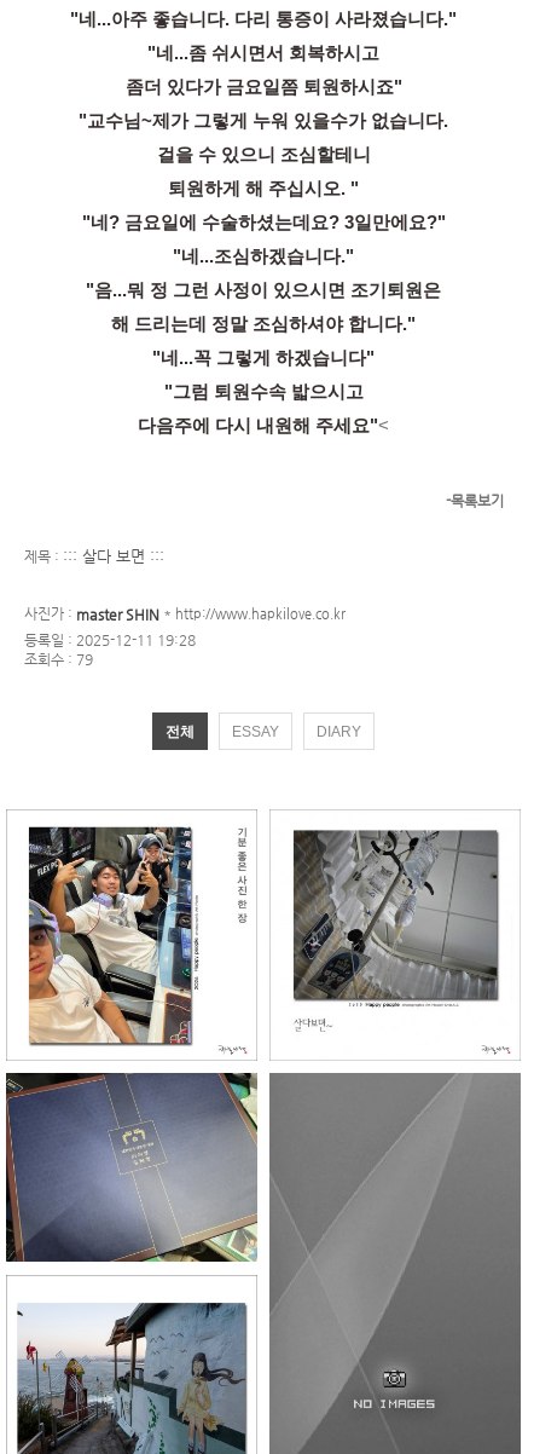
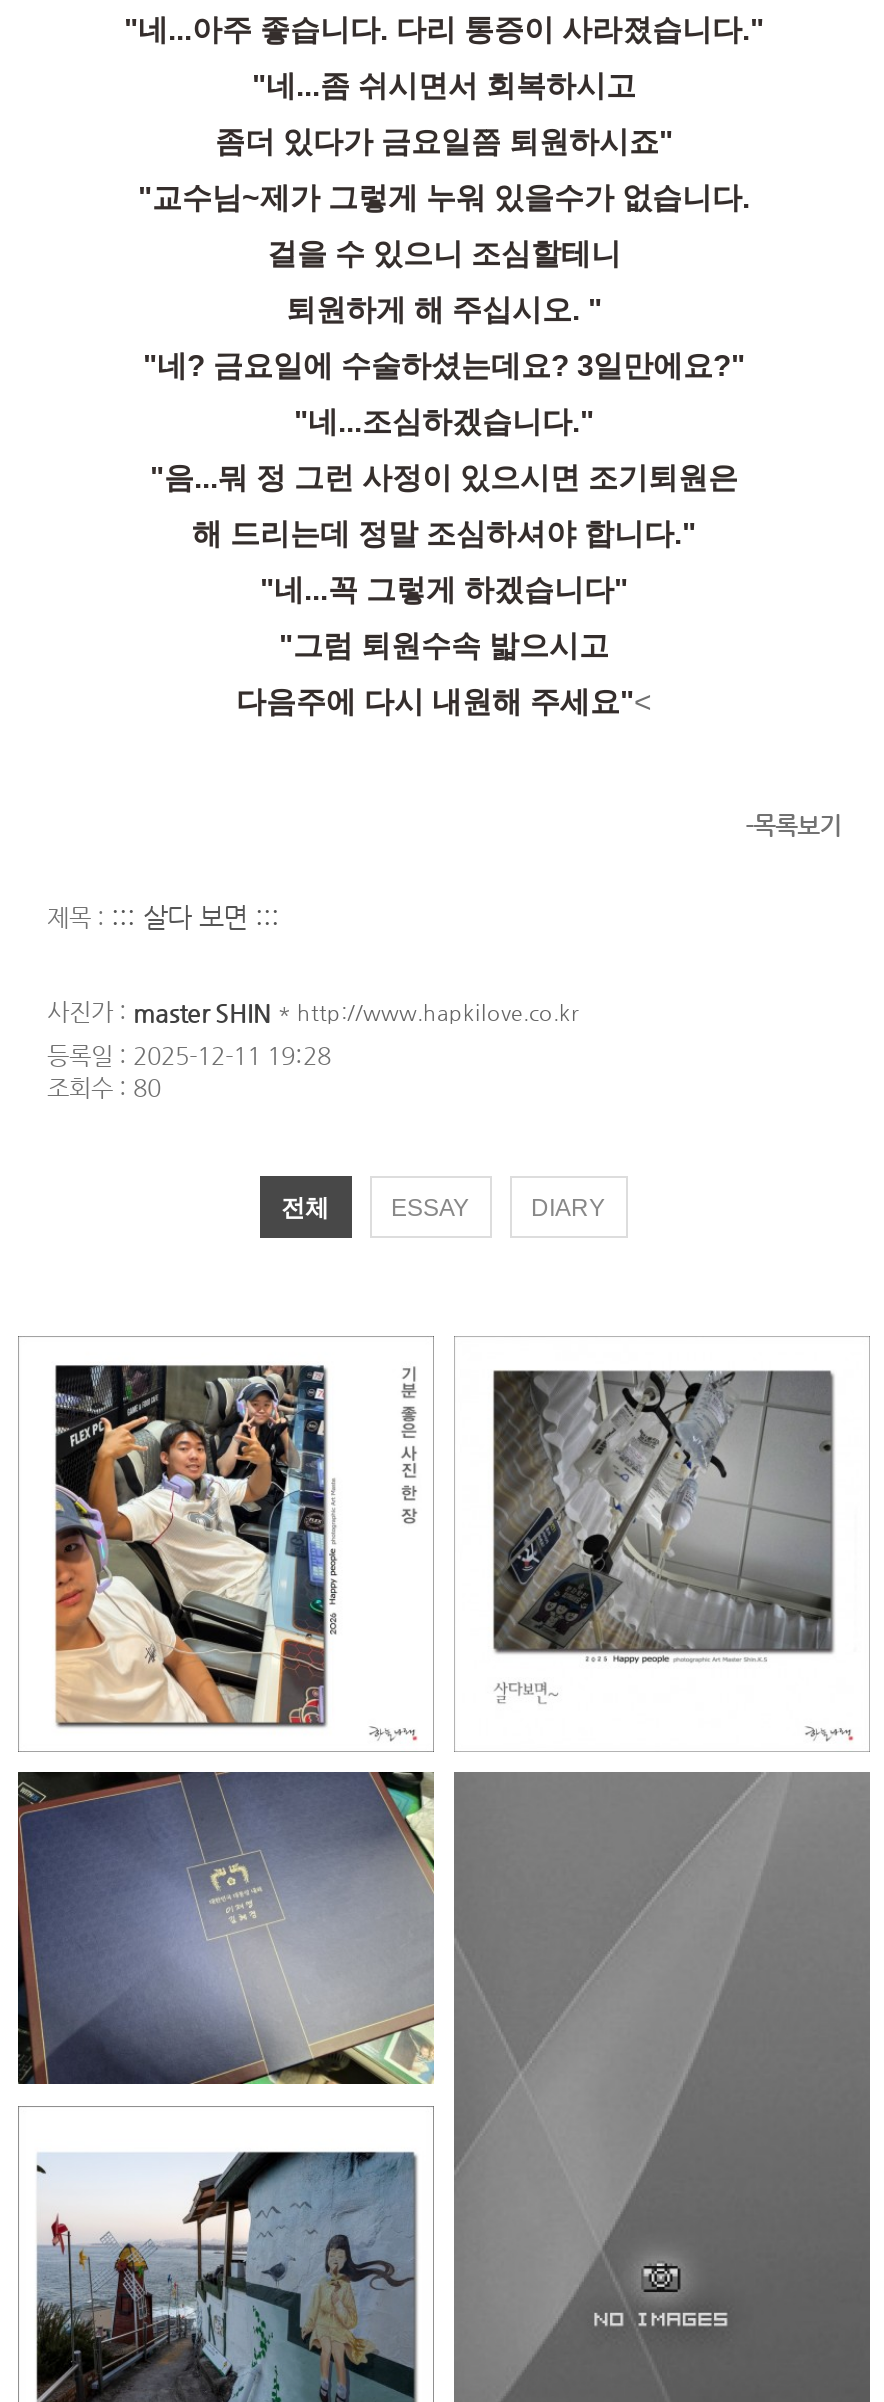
[24,650,92,667] 조회수 : 79 -> [47,1073,161,1101] 조회수 : 80

